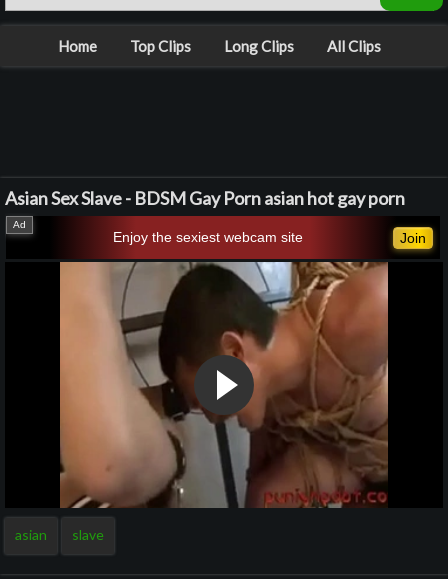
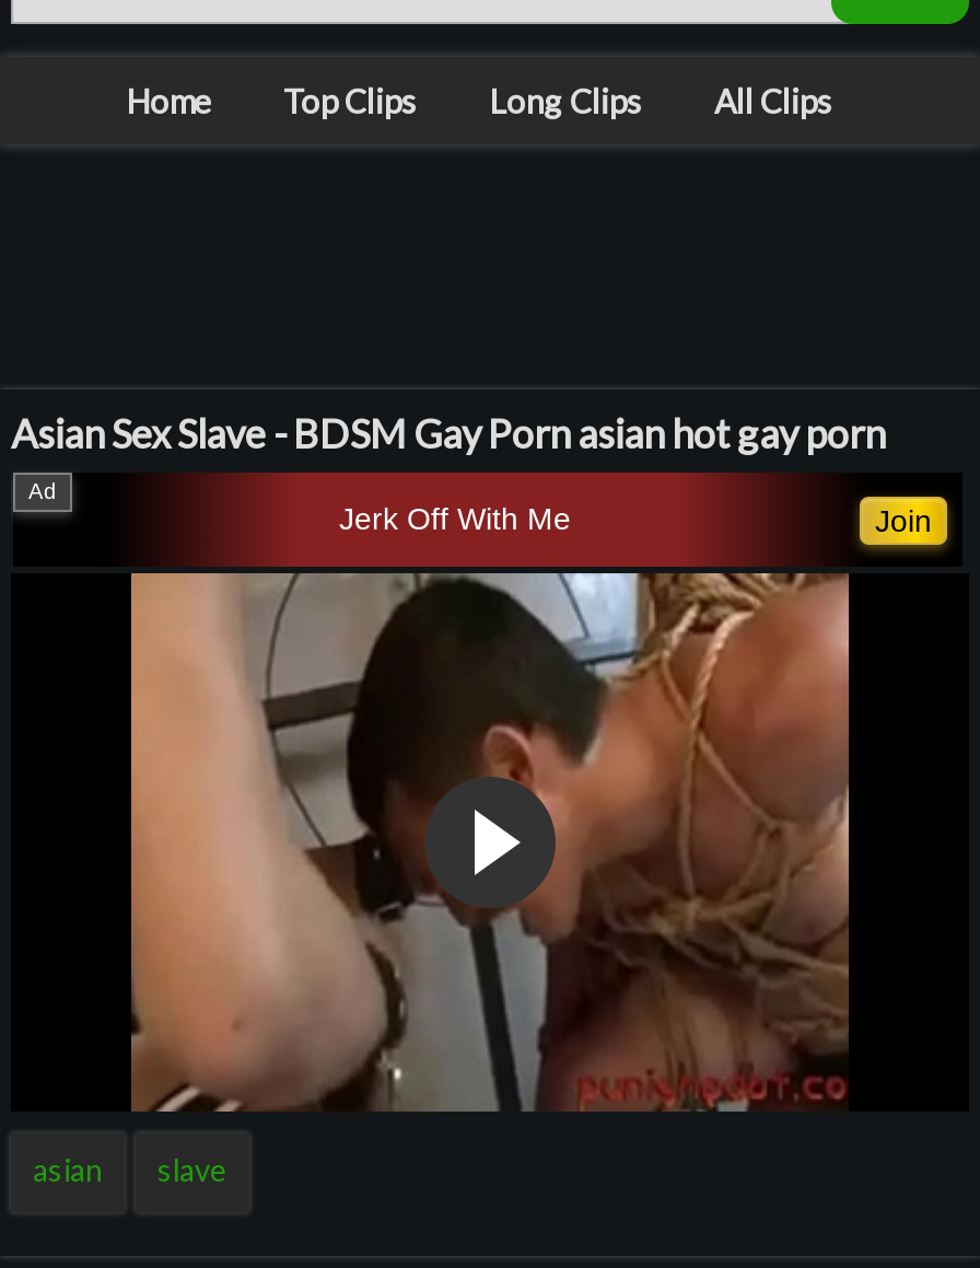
[113,229,303,245] Enjoy the sexiest webcam site -> [339,501,571,536] Jerk Off With Me

